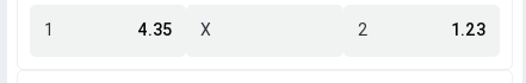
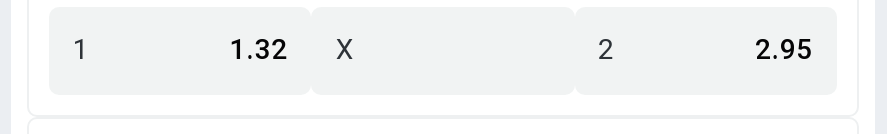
[138,20,212,39] 4.35 X -> [230,33,354,65] 1.32 X
[451,20,485,39] 1.23 -> [755,33,813,65] 2.95

